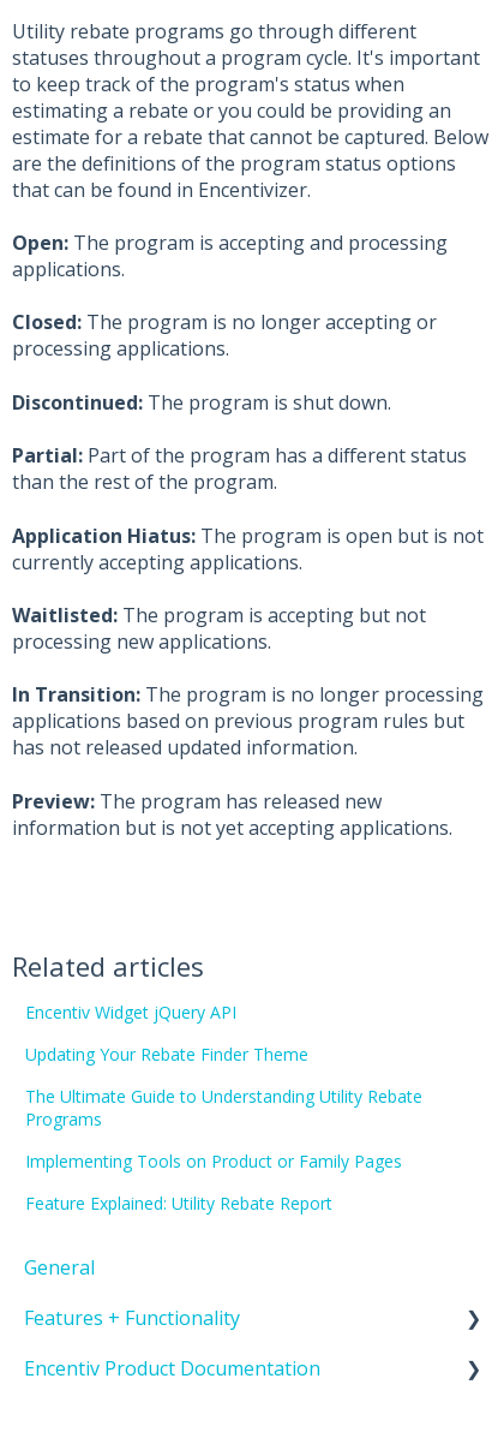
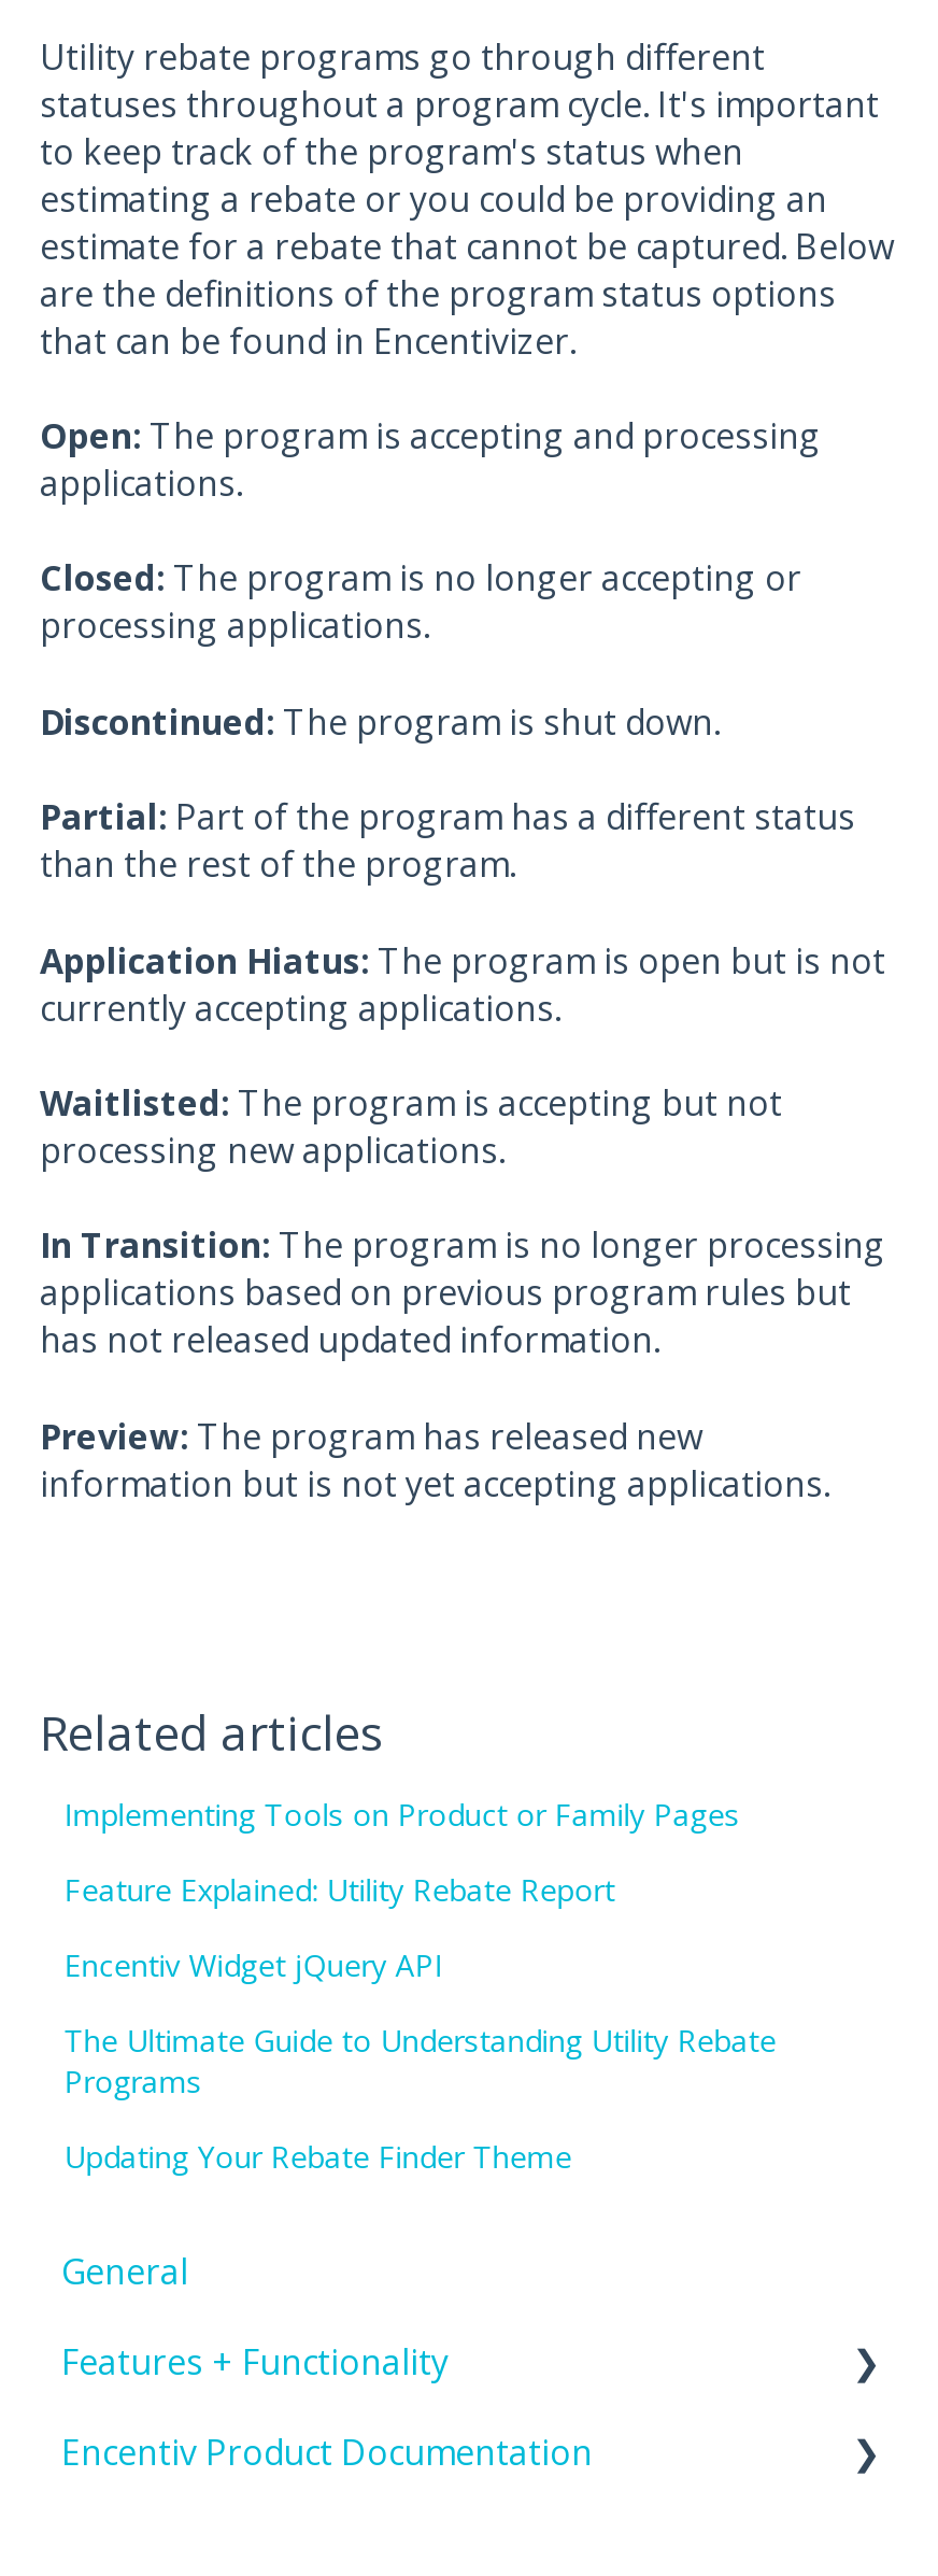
moved [25,1001,237,1024] -> [64,1945,443,1986]: Encentiv Widget jQuery API
moved [25,1043,309,1066] -> [64,2136,572,2177]: Updating Your Rebate Finder Theme
moved [25,1085,423,1131] -> [64,2020,776,2102]: The Ultimate Guide to Understanding Utility Rebate | Programs
moved [25,1150,402,1215] -> [64,1794,739,1910]: Implementing Tools on Product or Family Pages | Feature Explained: Utility Rebate Report

